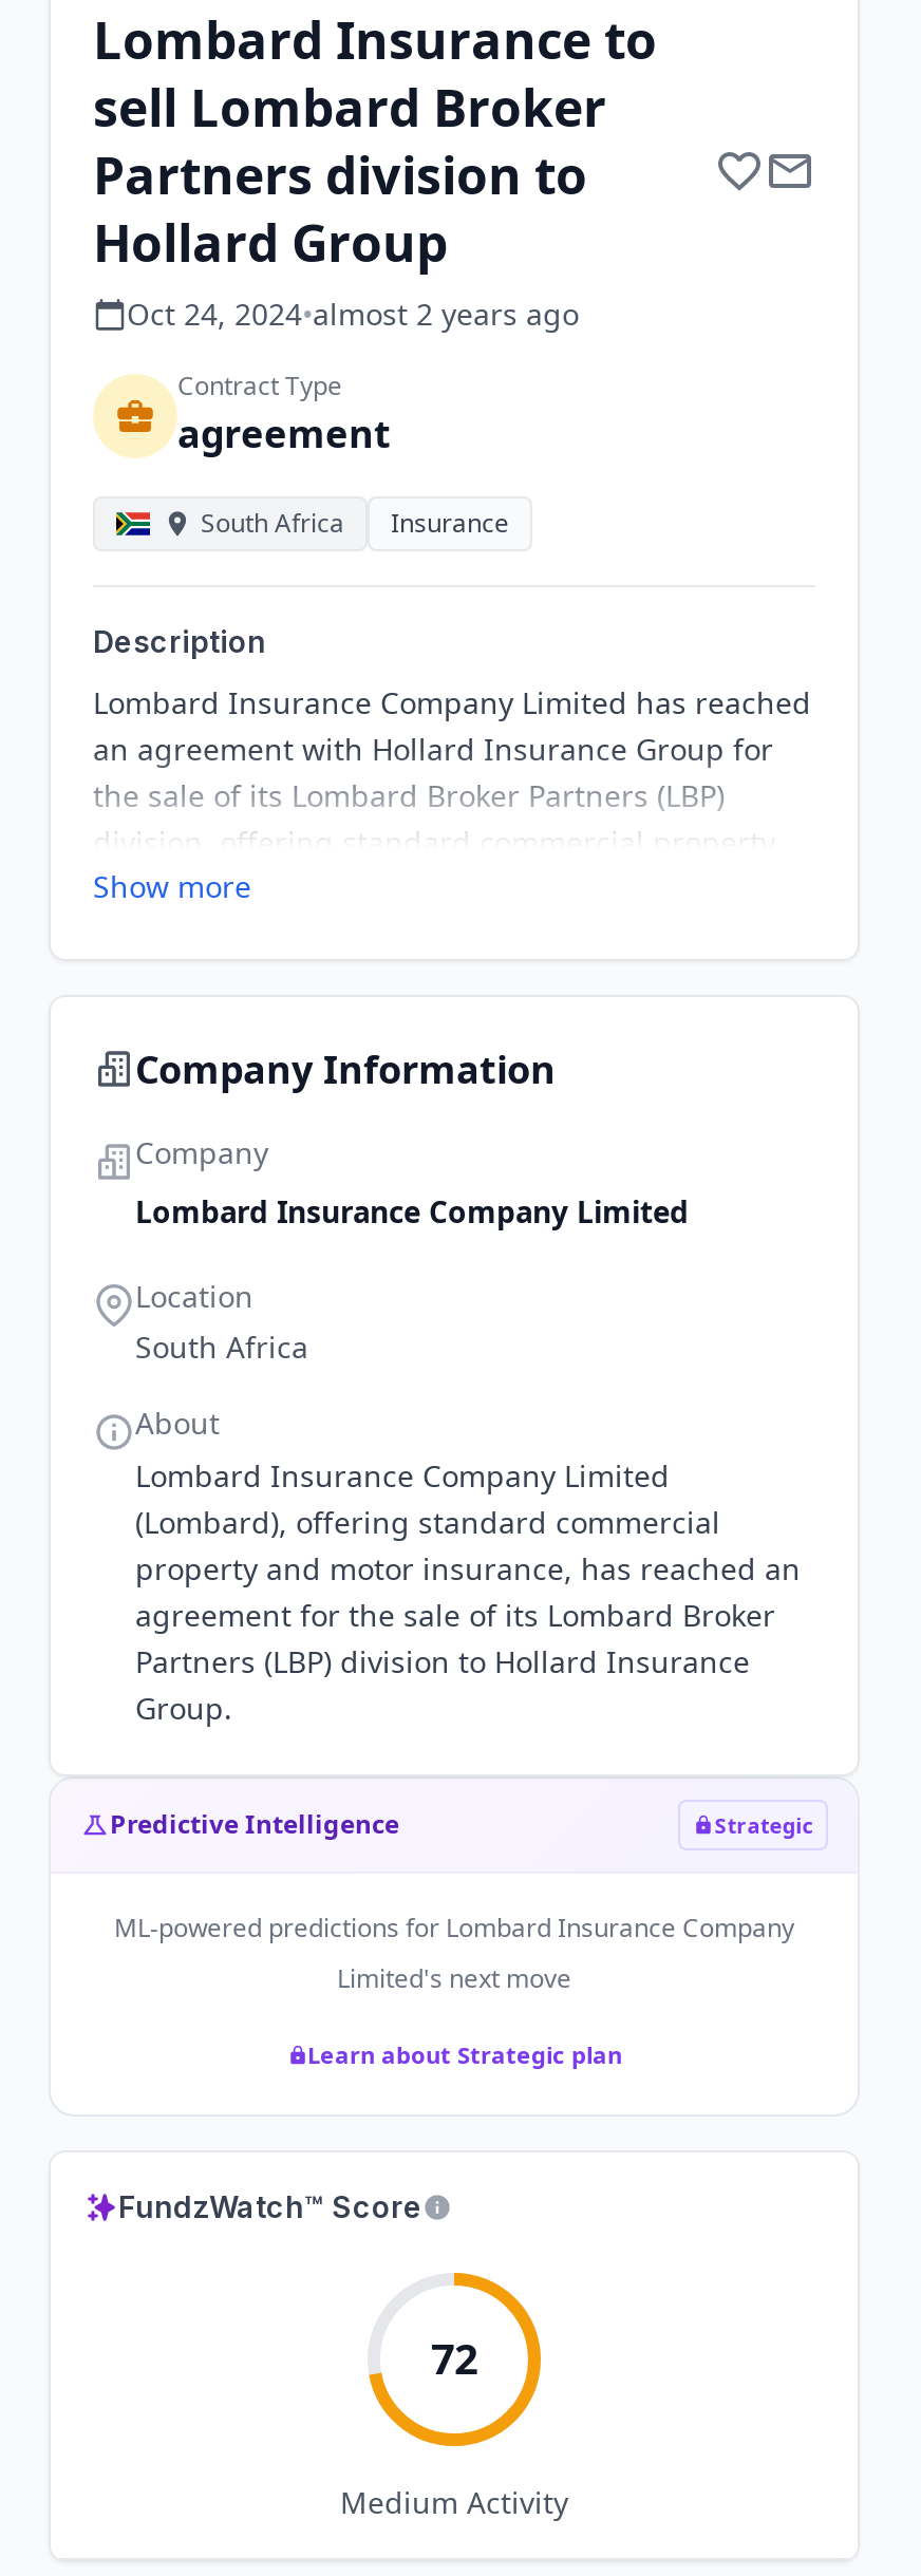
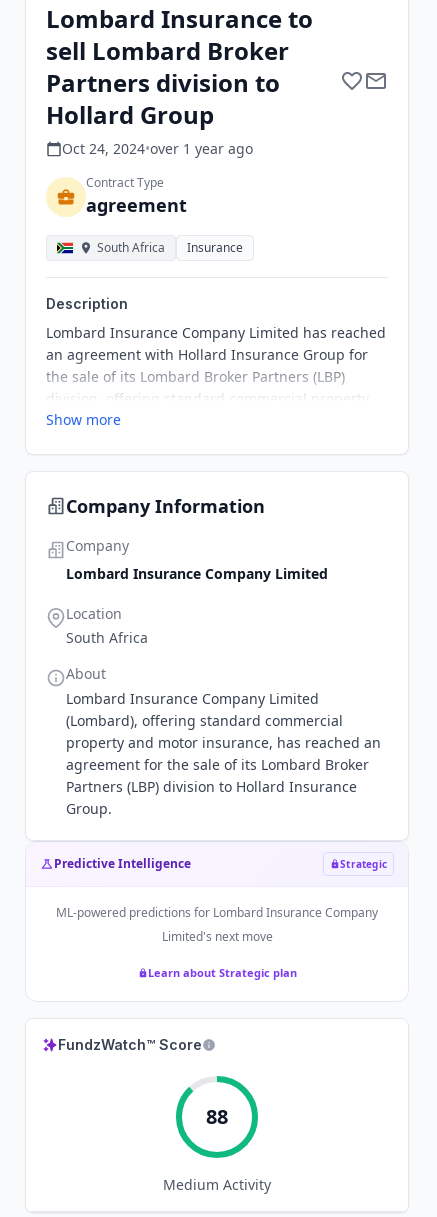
[127,294,579,334] Oct 24, 2024•almost 2 years ago -> [62,139,253,158] Oct 24, 2024•over 1 year ago
[431,2330,477,2387] 72 -> [206,1103,228,1130] 88

